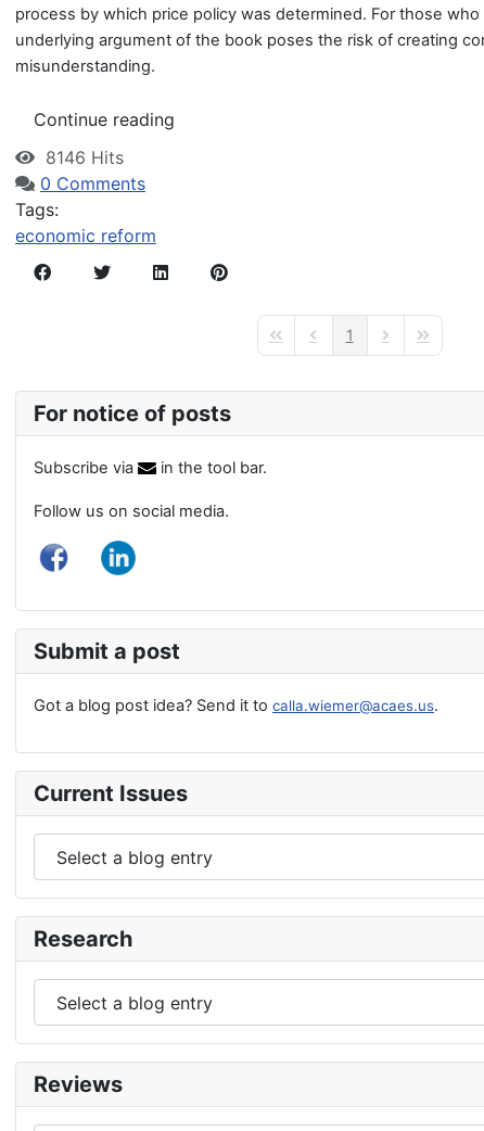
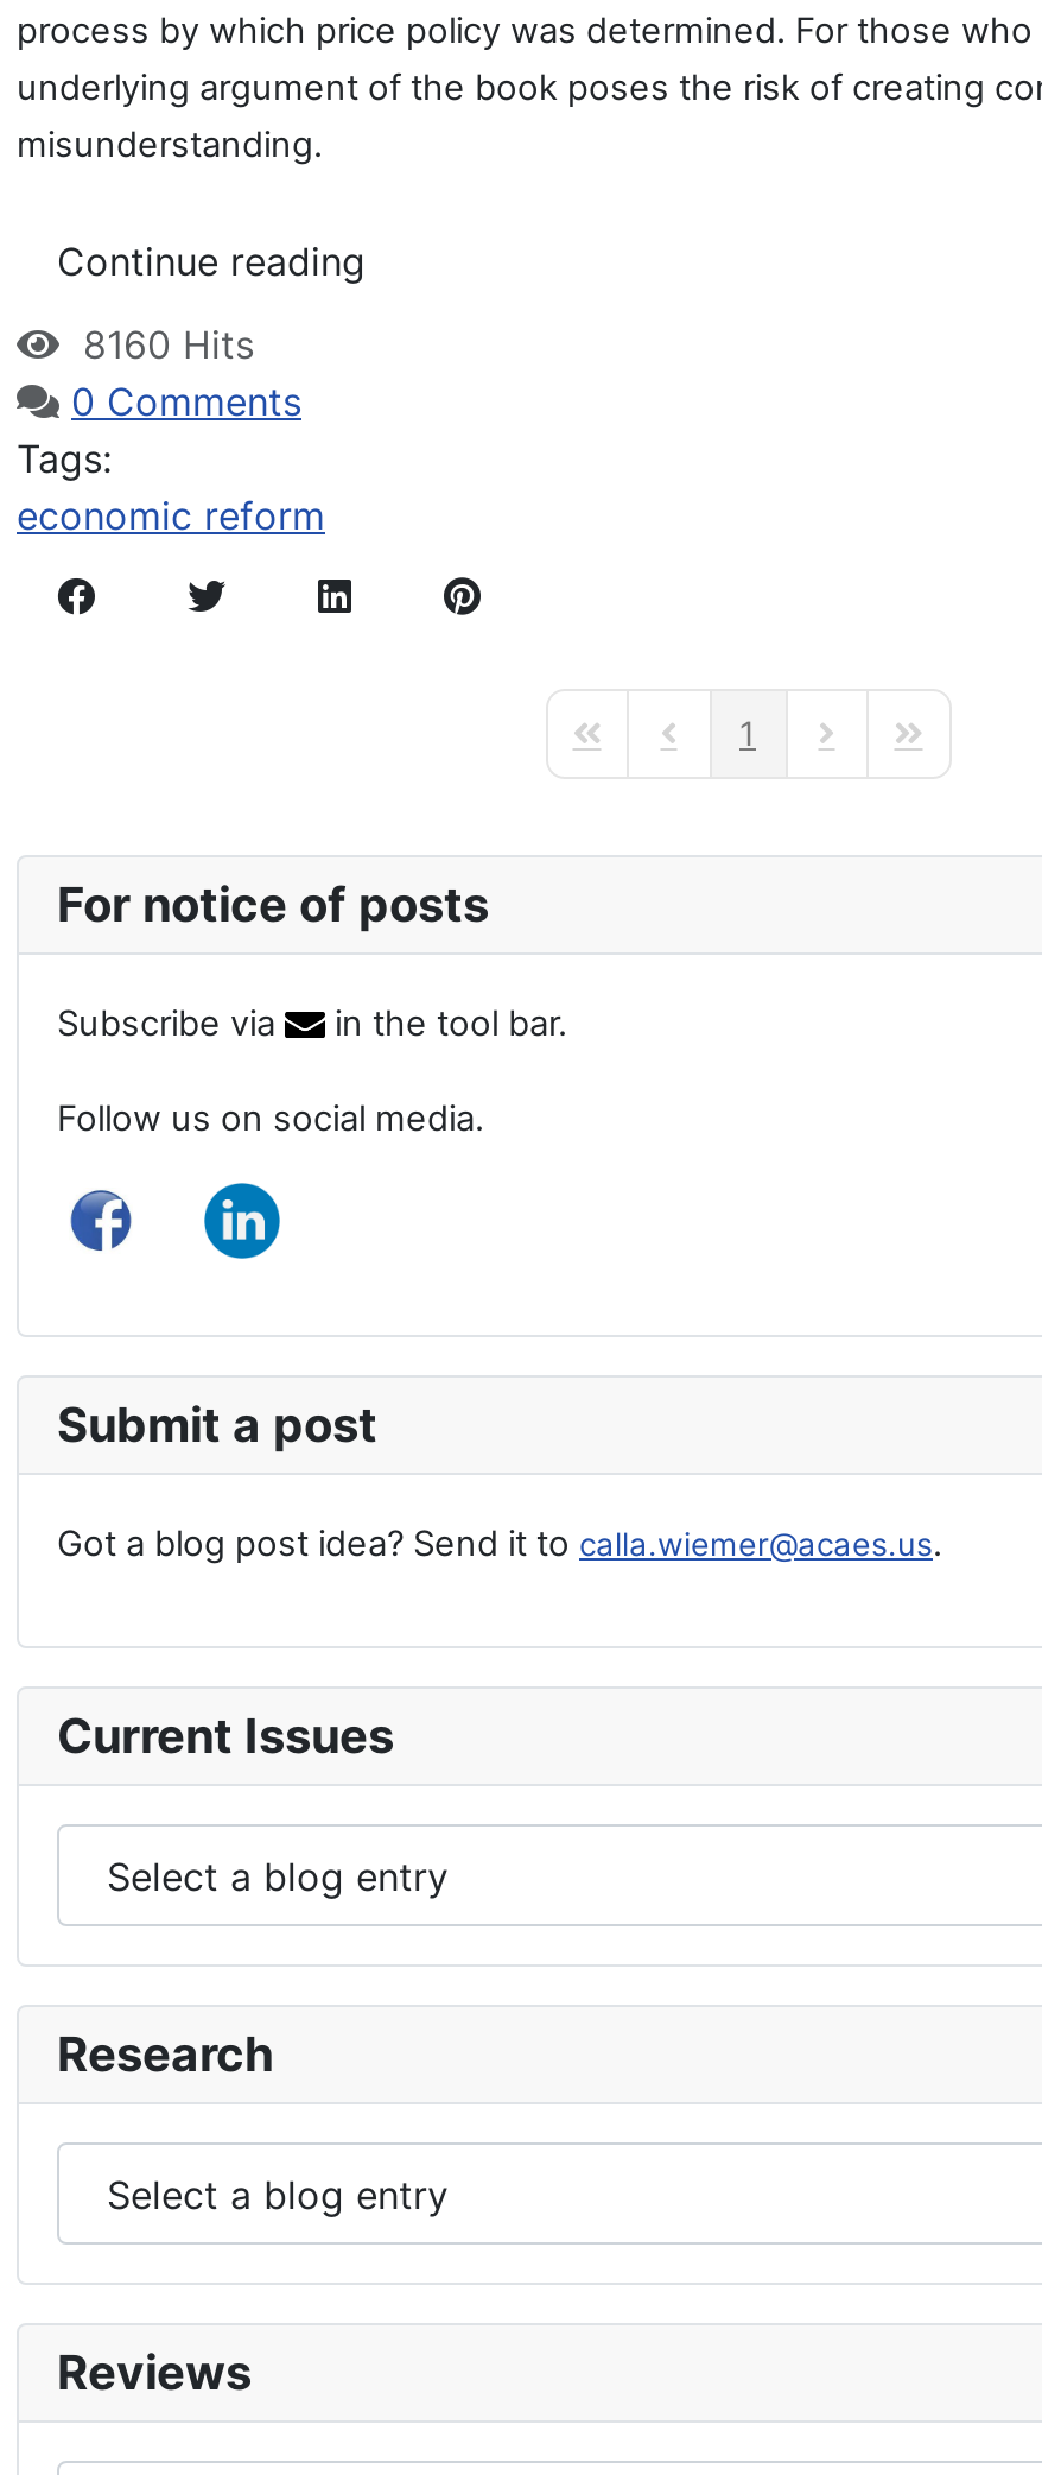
[35,146,124,168] 8146 Hits -> [59,320,254,368] 8160 Hits

